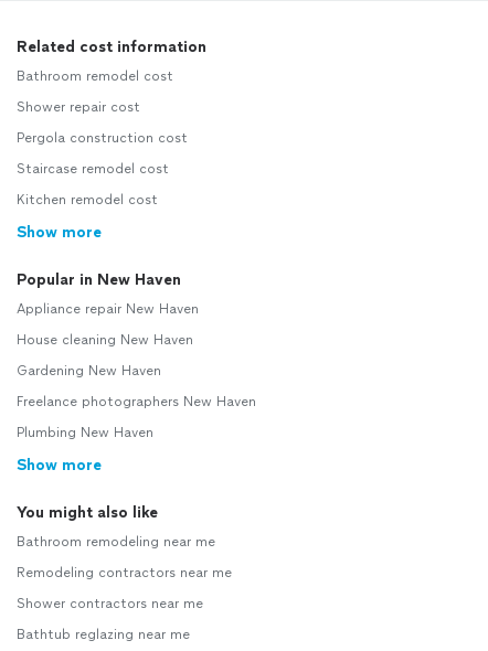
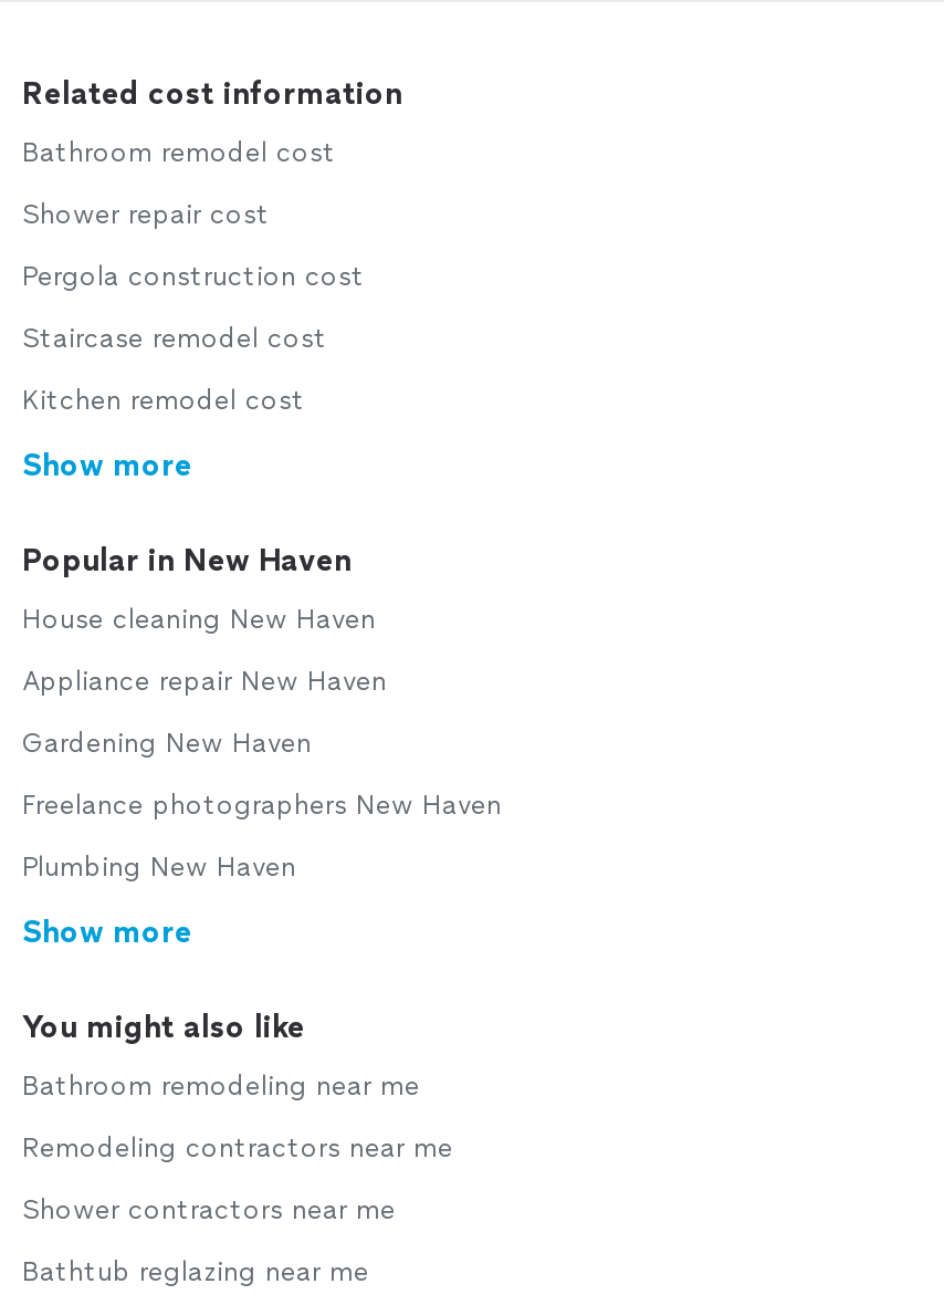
moved [17,301,199,317] -> [22,666,387,697]: Appliance repair New Haven
moved [17,332,193,348] -> [22,604,376,635]: House cleaning New Haven

